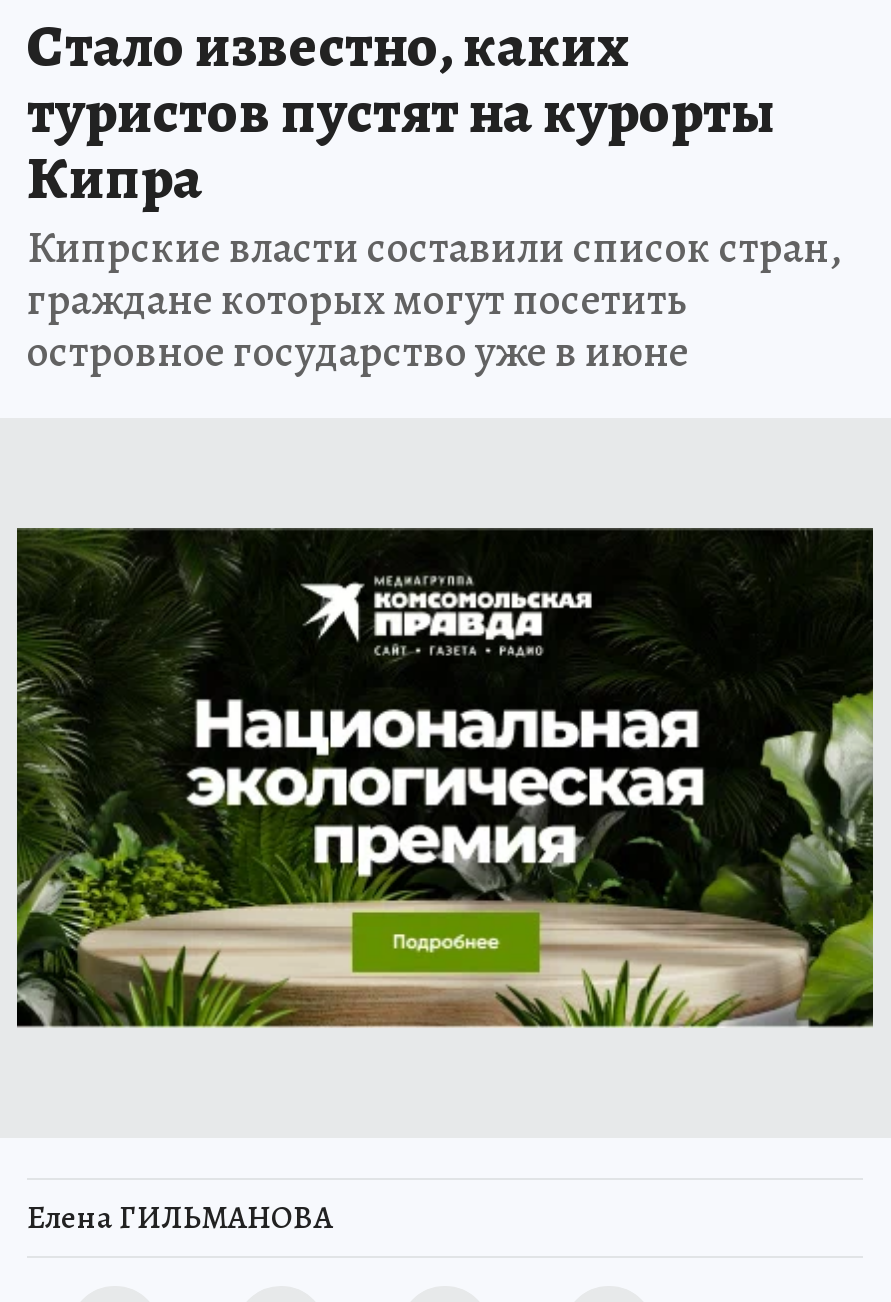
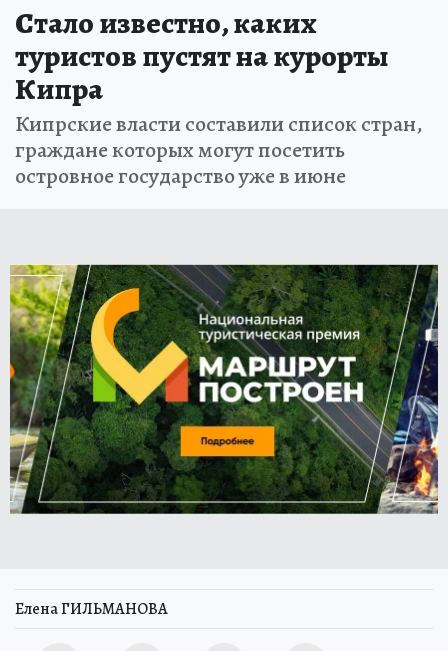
[15,526,875,1028] [image] -> [9,264,439,515] [image]

